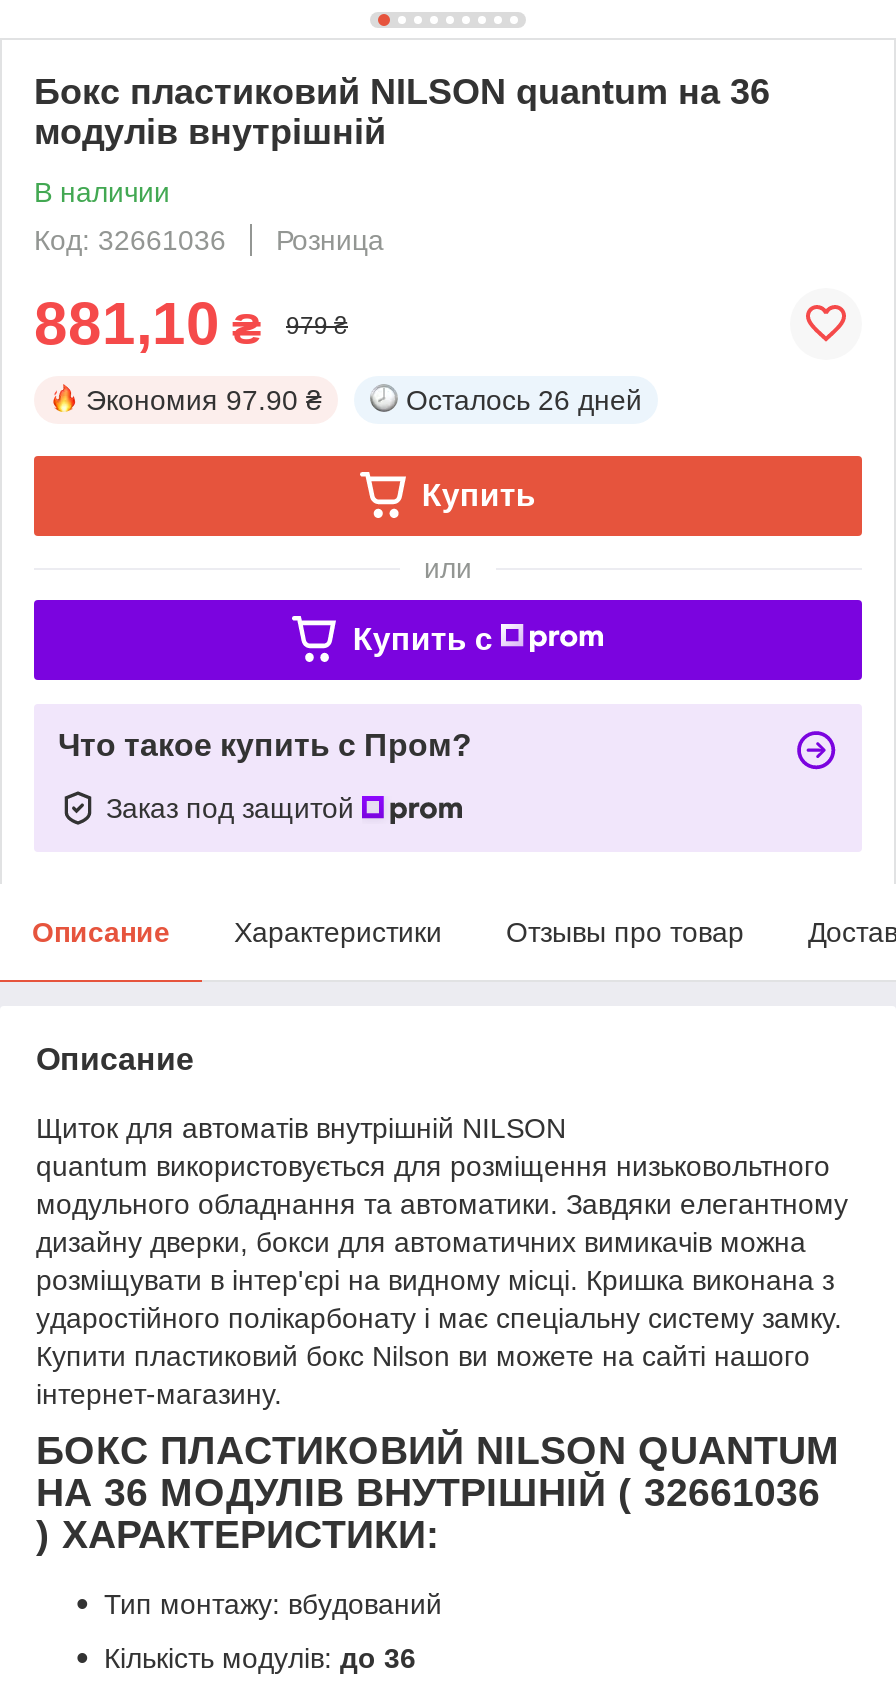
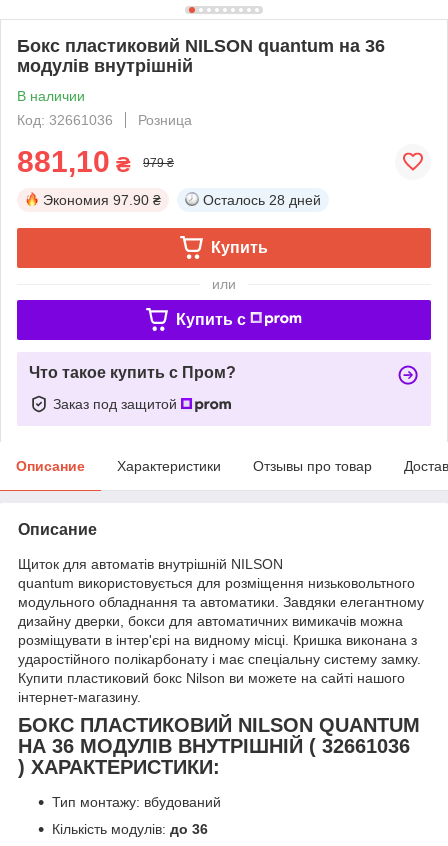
[406,384,642,416] Осталось 26 дней -> [203,192,321,208] Осталось 28 дней

